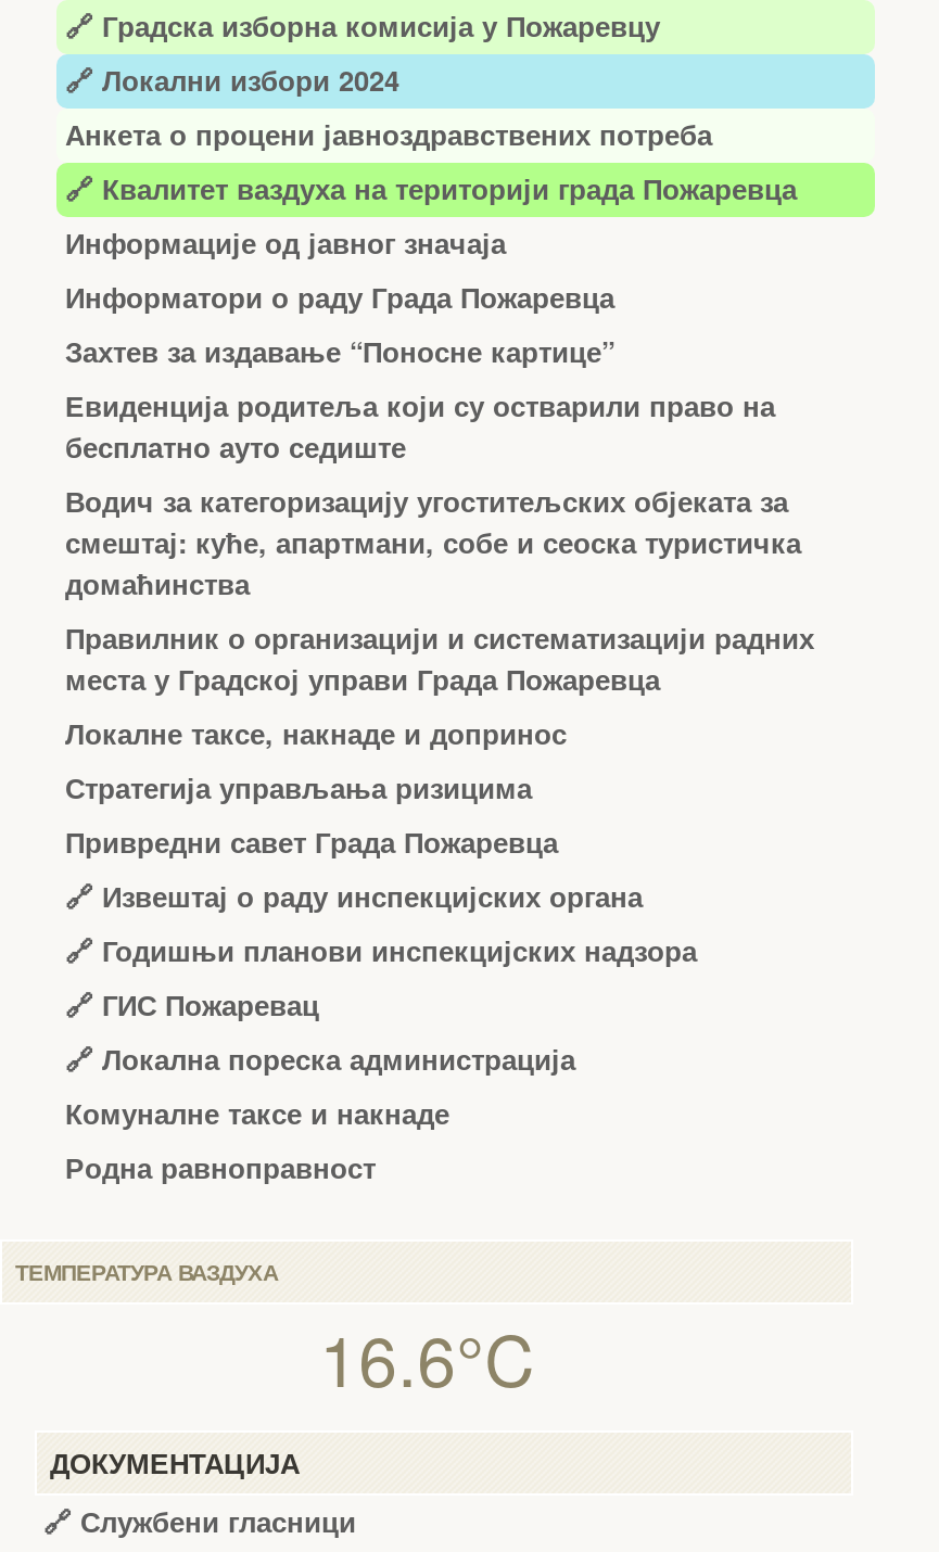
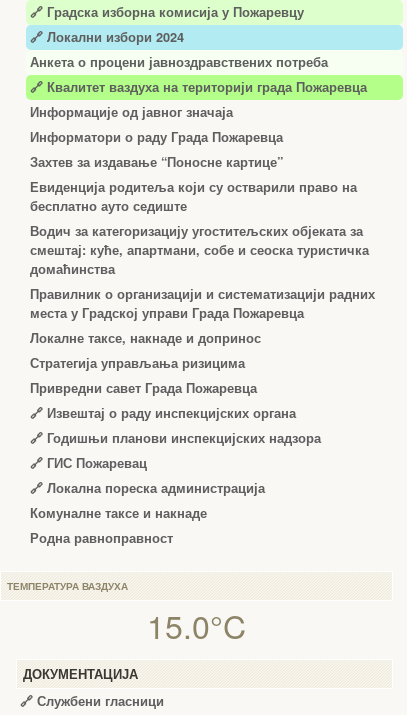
[319,1307,534,1407] 16.6°C -> [147,602,246,648] 15.0°C

